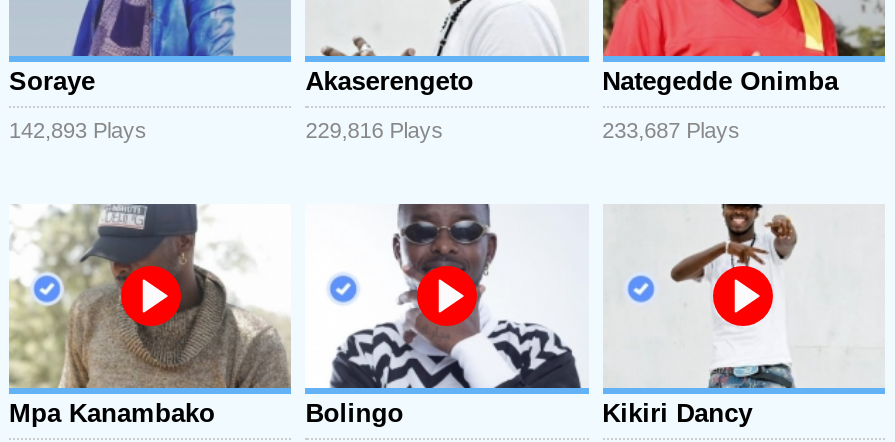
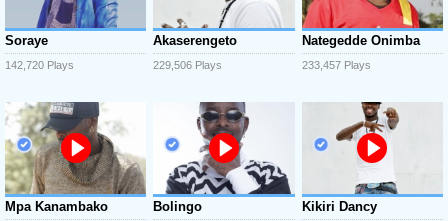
[9,119,147,143] 142,893 Plays -> [5,59,74,71] 142,720 Plays
[306,119,444,143] 229,816 Plays -> [153,59,222,71] 229,506 Plays
[602,119,740,143] 233,687 Plays -> [302,59,371,71] 233,457 Plays

